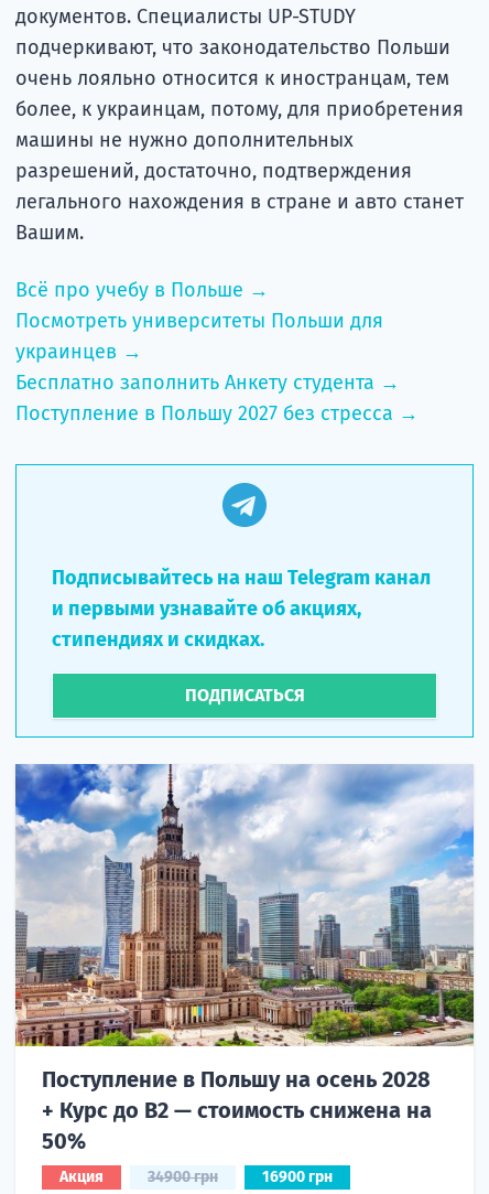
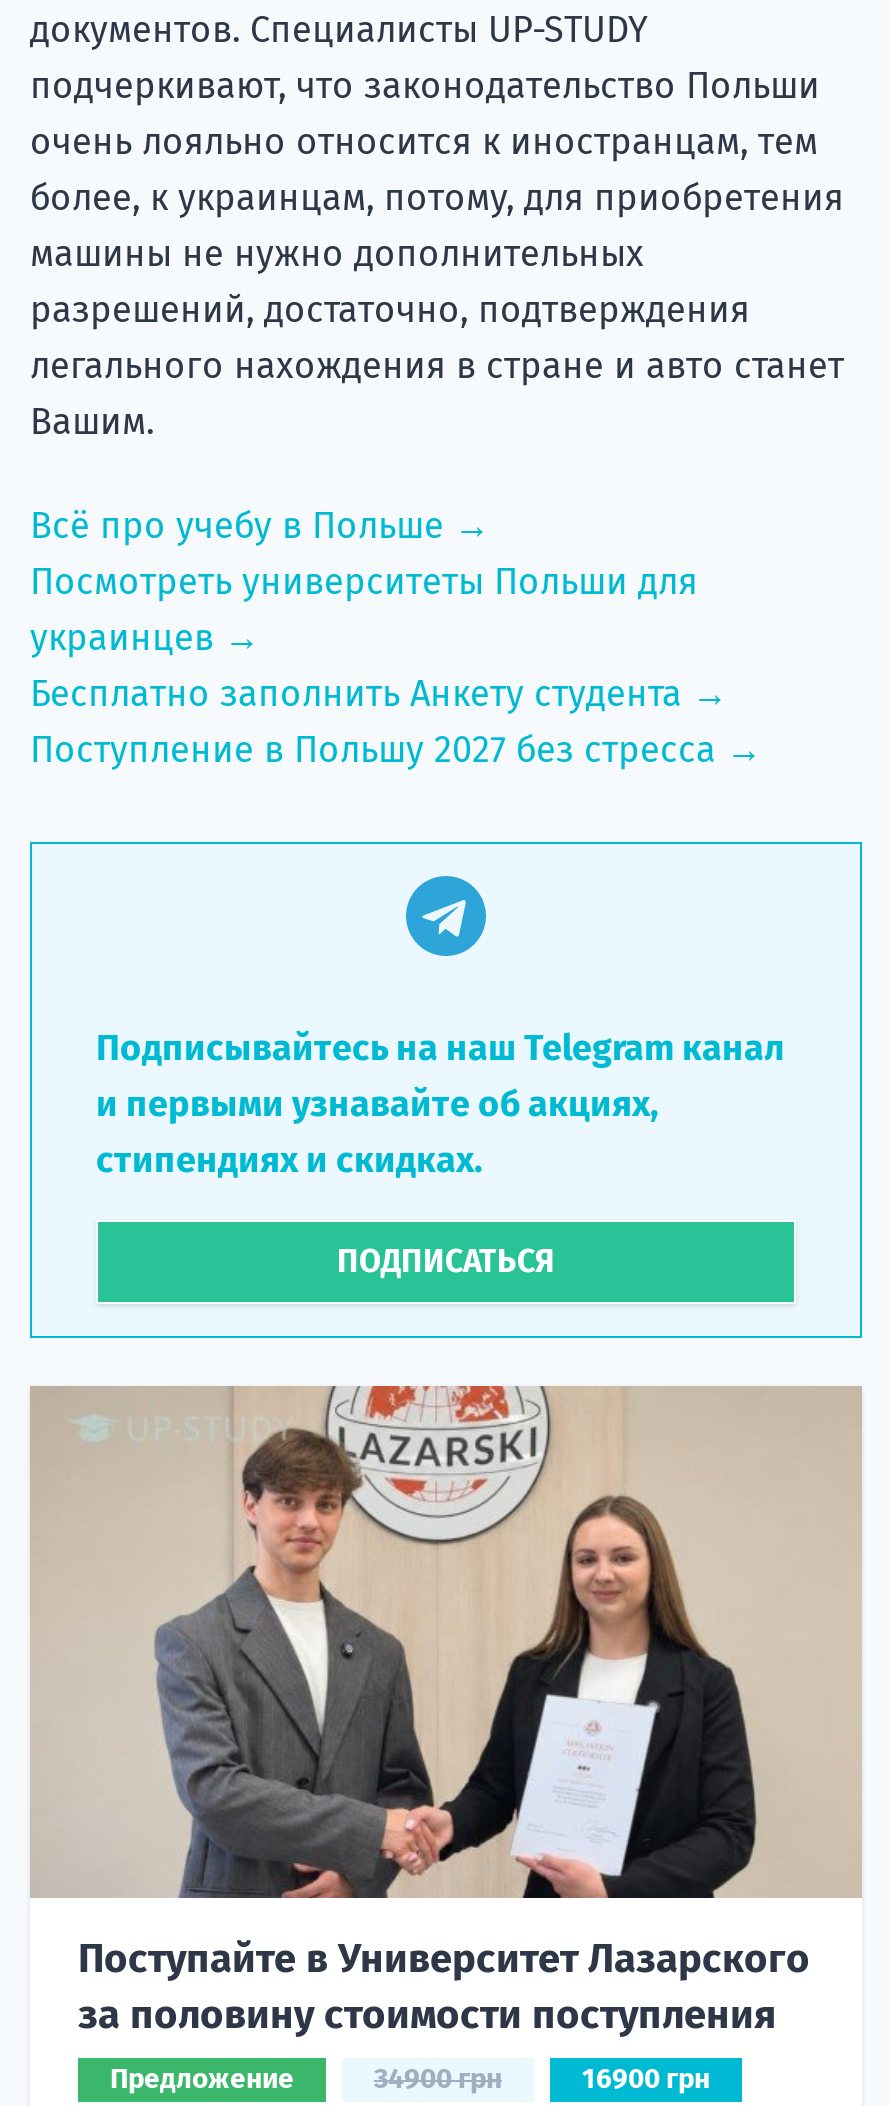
[14,763,475,1154] [image] | Поступление в Польшу на осень 2028 | + Курс до B2 — стоимость снижена на | 50% -> [30,1384,862,2038] [image] | Поступайте в Университет Лазарского | за половину стоимости поступления
[59,1167,104,1186] Акция -> [110,2062,294,2096] Предложение

